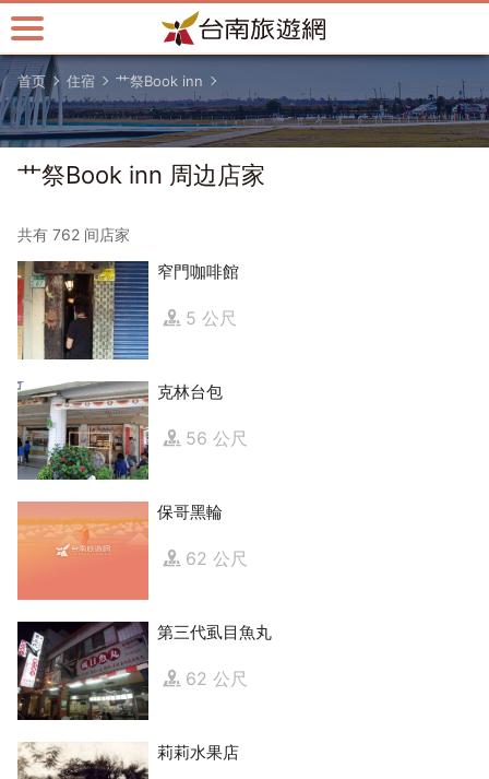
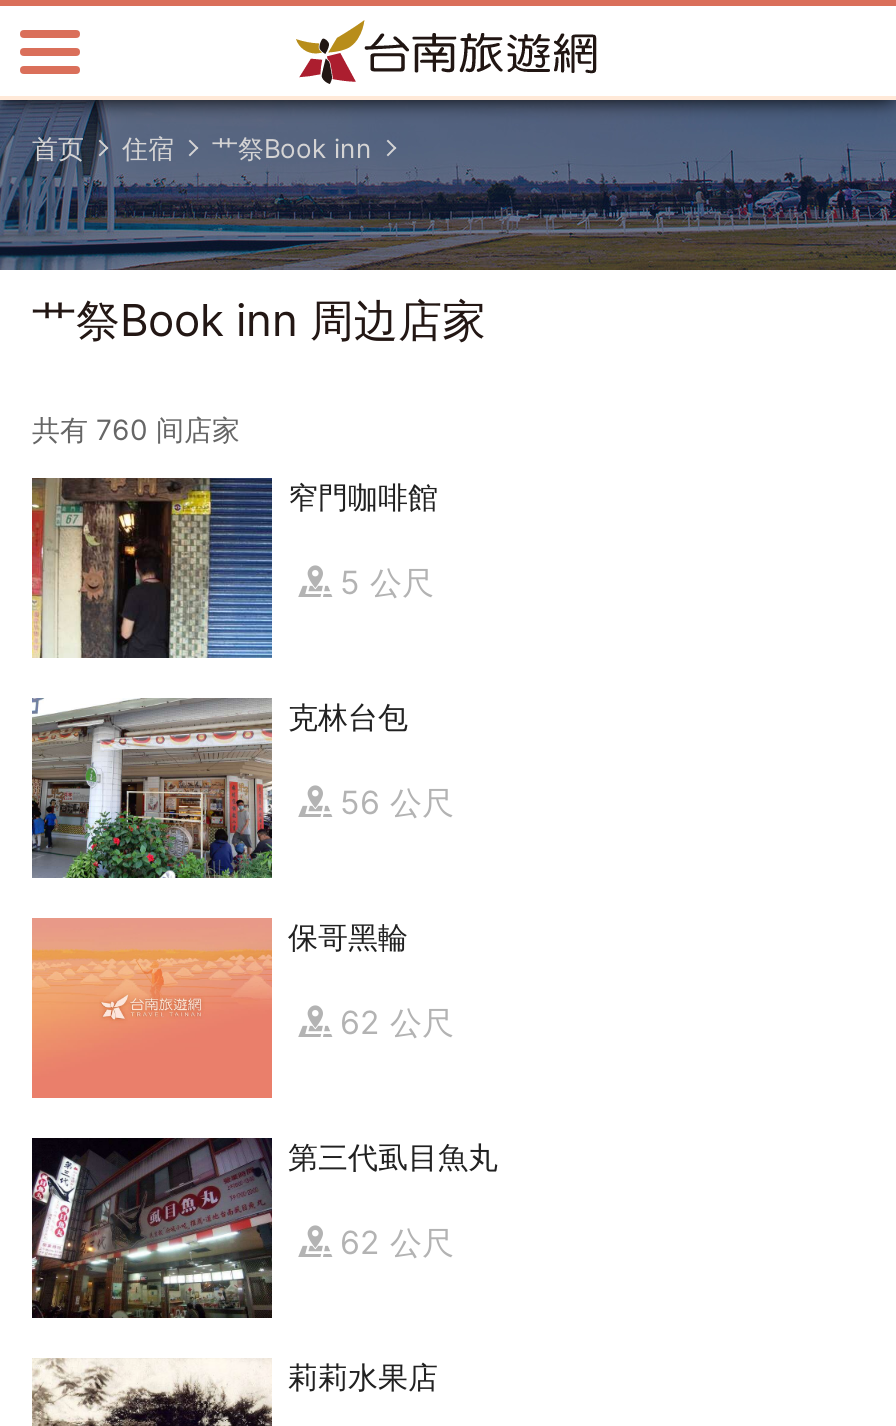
[17,225,130,244] 共有 762 间店家 -> [32,412,240,446] 共有 760 间店家

